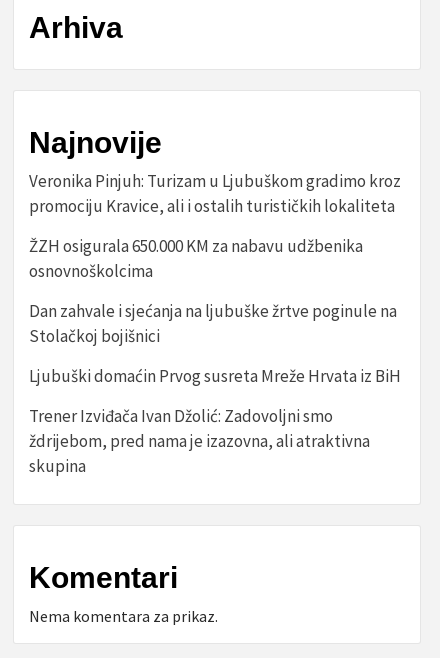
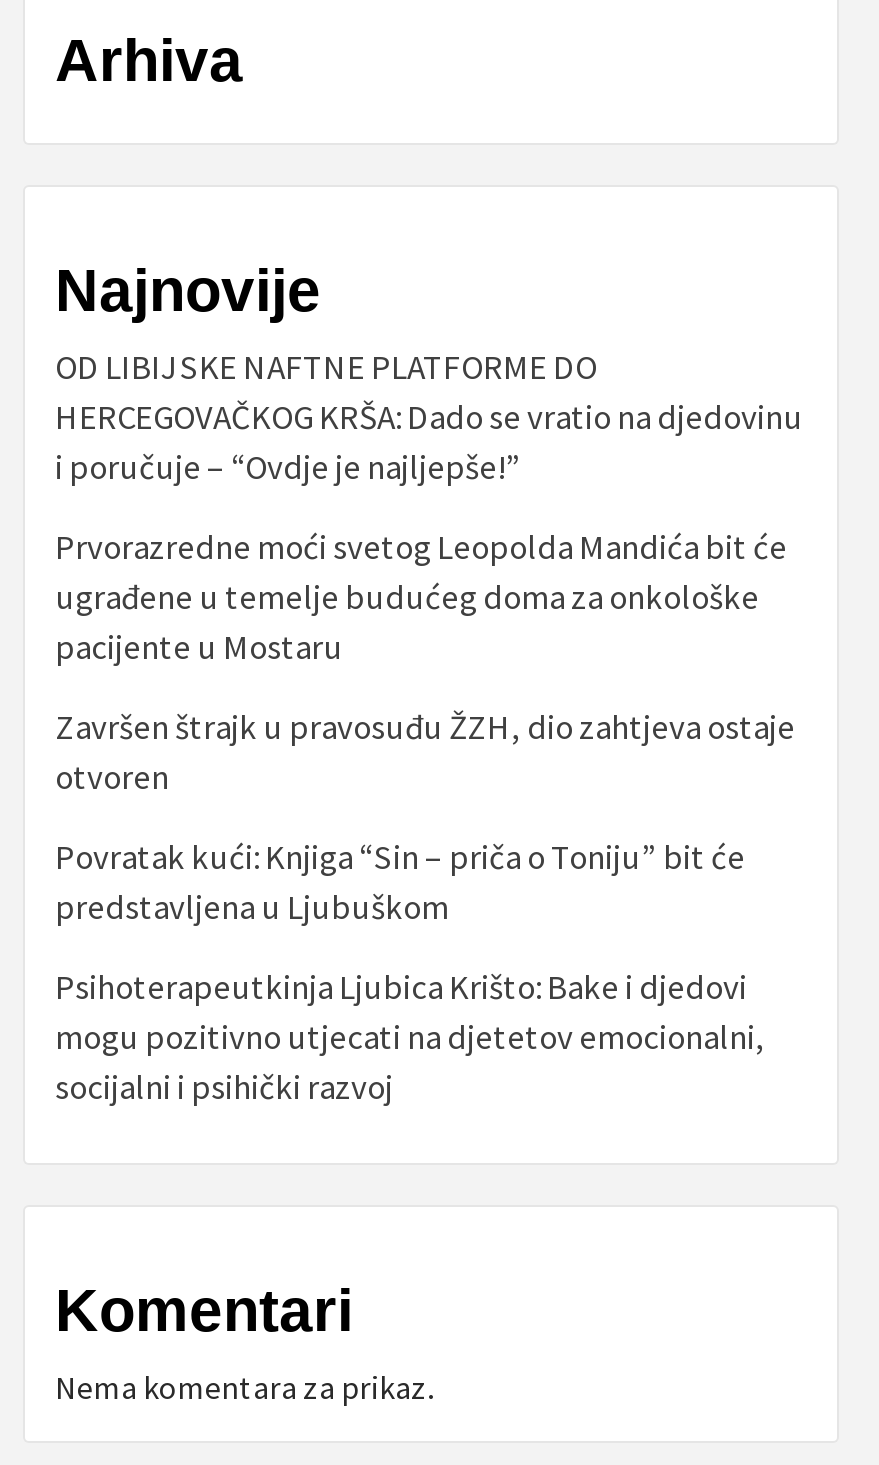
[29,170,401,217] Veronika Pinjuh: Turizam u Ljubuškom gradimo kroz | promociju Kravice, ali i ostalih turističkih lokaliteta -> [55,346,803,490] OD LIBIJSKE NAFTNE PLATFORME DO | HERCEGOVAČKOG KRŠA: Dado se vratio na djedovinu | i poručuje – “Ovdje je najljepše!”
[29,235,363,282] ŽZH osigurala 650.000 KM za nabavu udžbenika | osnovnoškolcima -> [55,526,787,670] Prvorazredne moći svetog Leopolda Mandića bit će | ugrađene u temelje budućeg doma za onkološke | pacijente u Mostaru
[29,300,397,347] Dan zahvale i sjećanja na ljubuške žrtve poginule na | Stolačkoj bojišnici -> [55,706,795,800] Završen štrajk u pravosuđu ŽZH, dio zahtjeva ostaje | otvoren
[29,365,401,387] Ljubuški domaćin Prvog susreta Mreže Hrvata iz BiH -> [55,836,745,930] Povratak kući: Knjiga “Sin – priča o Toniju” bit će | predstavljena u Ljubuškom
[29,405,370,477] Trener Izviđača Ivan Džolić: Zadovoljni smo | ždrijebom, pred nama je izazovna, ali atraktivna | skupina -> [55,966,765,1110] Psihoterapeutkinja Ljubica Krišto: Bake i djedovi | mogu pozitivno utjecati na djetetov emocionalni, | socijalni i psihički razvoj

